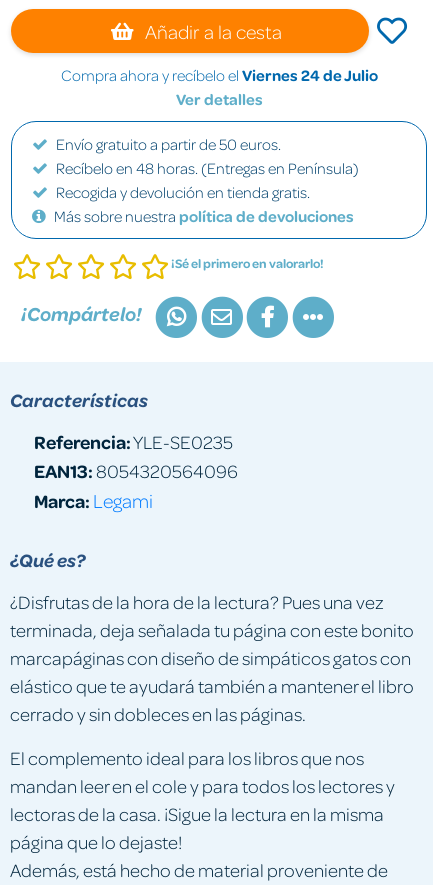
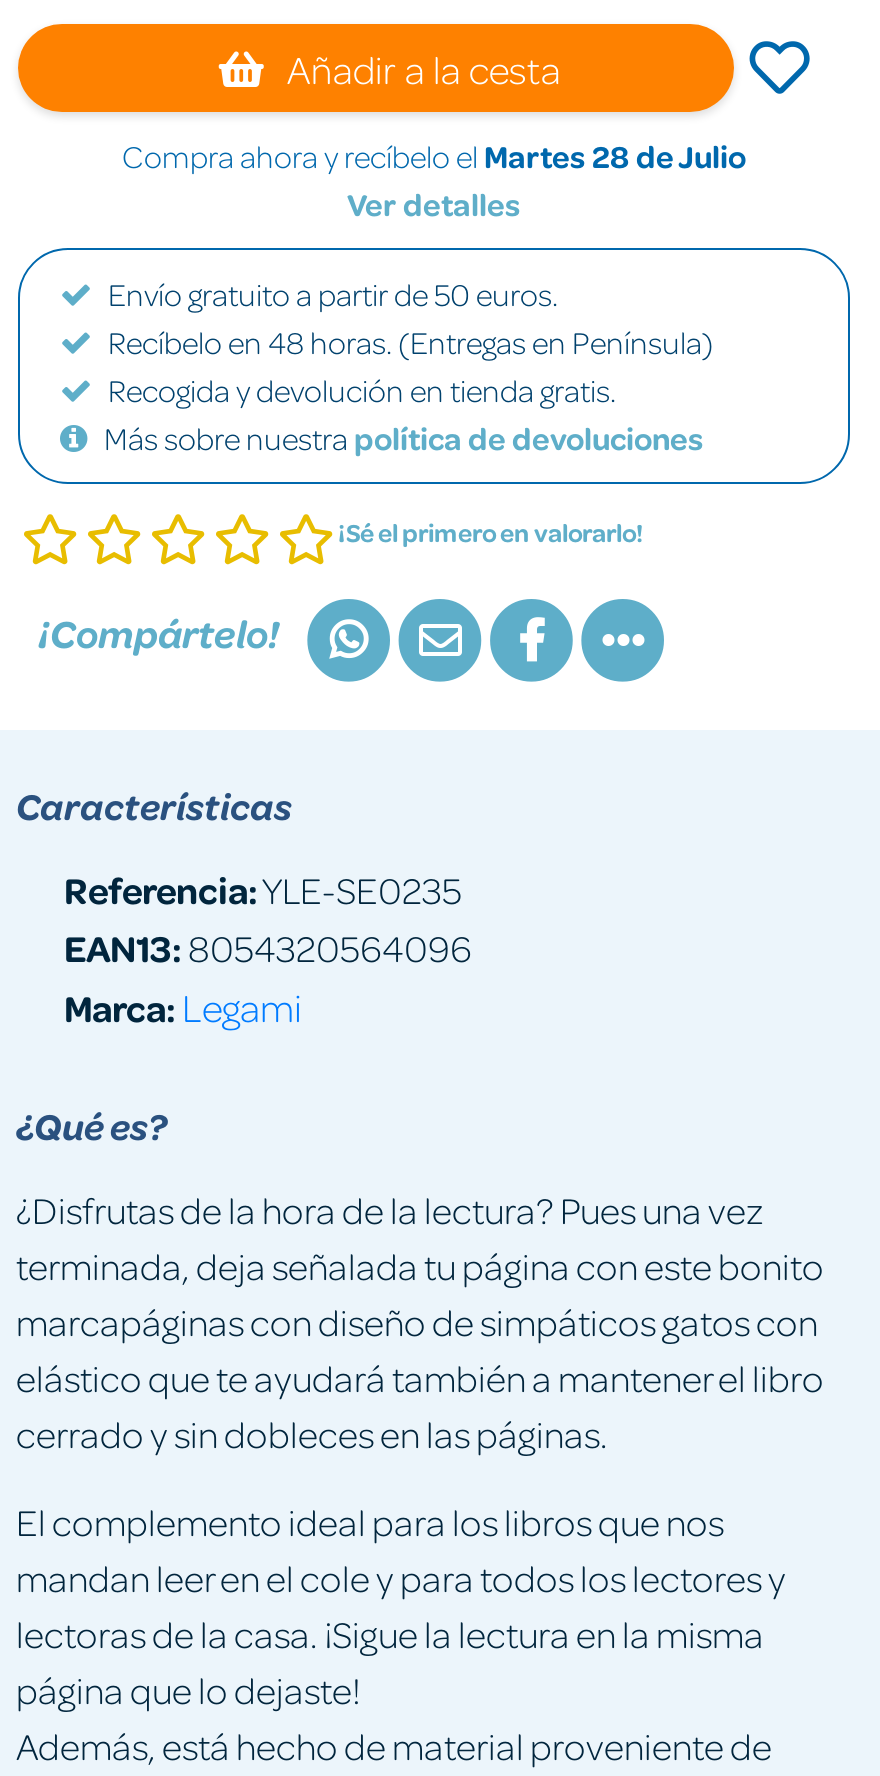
[60,65,377,85] Compra ahora y recíbelo el Viernes 24 de Julio -> [122,136,746,176] Compra ahora y recíbelo el Martes 28 de Julio

